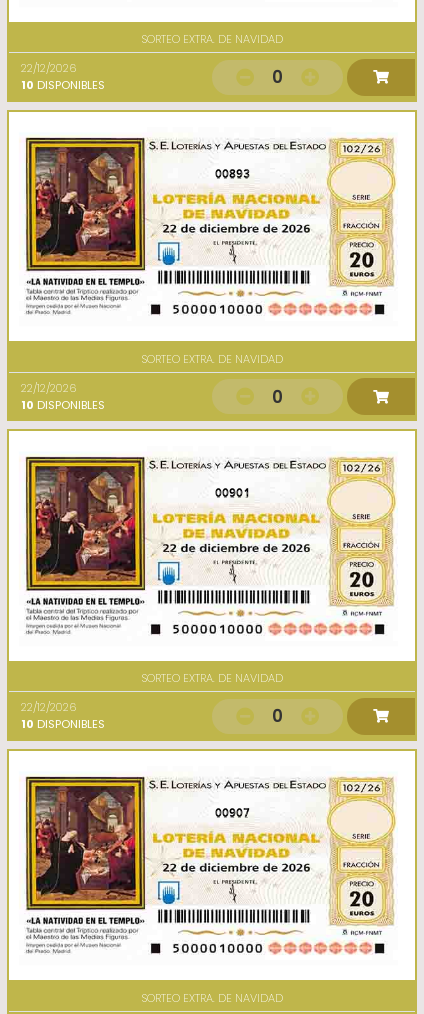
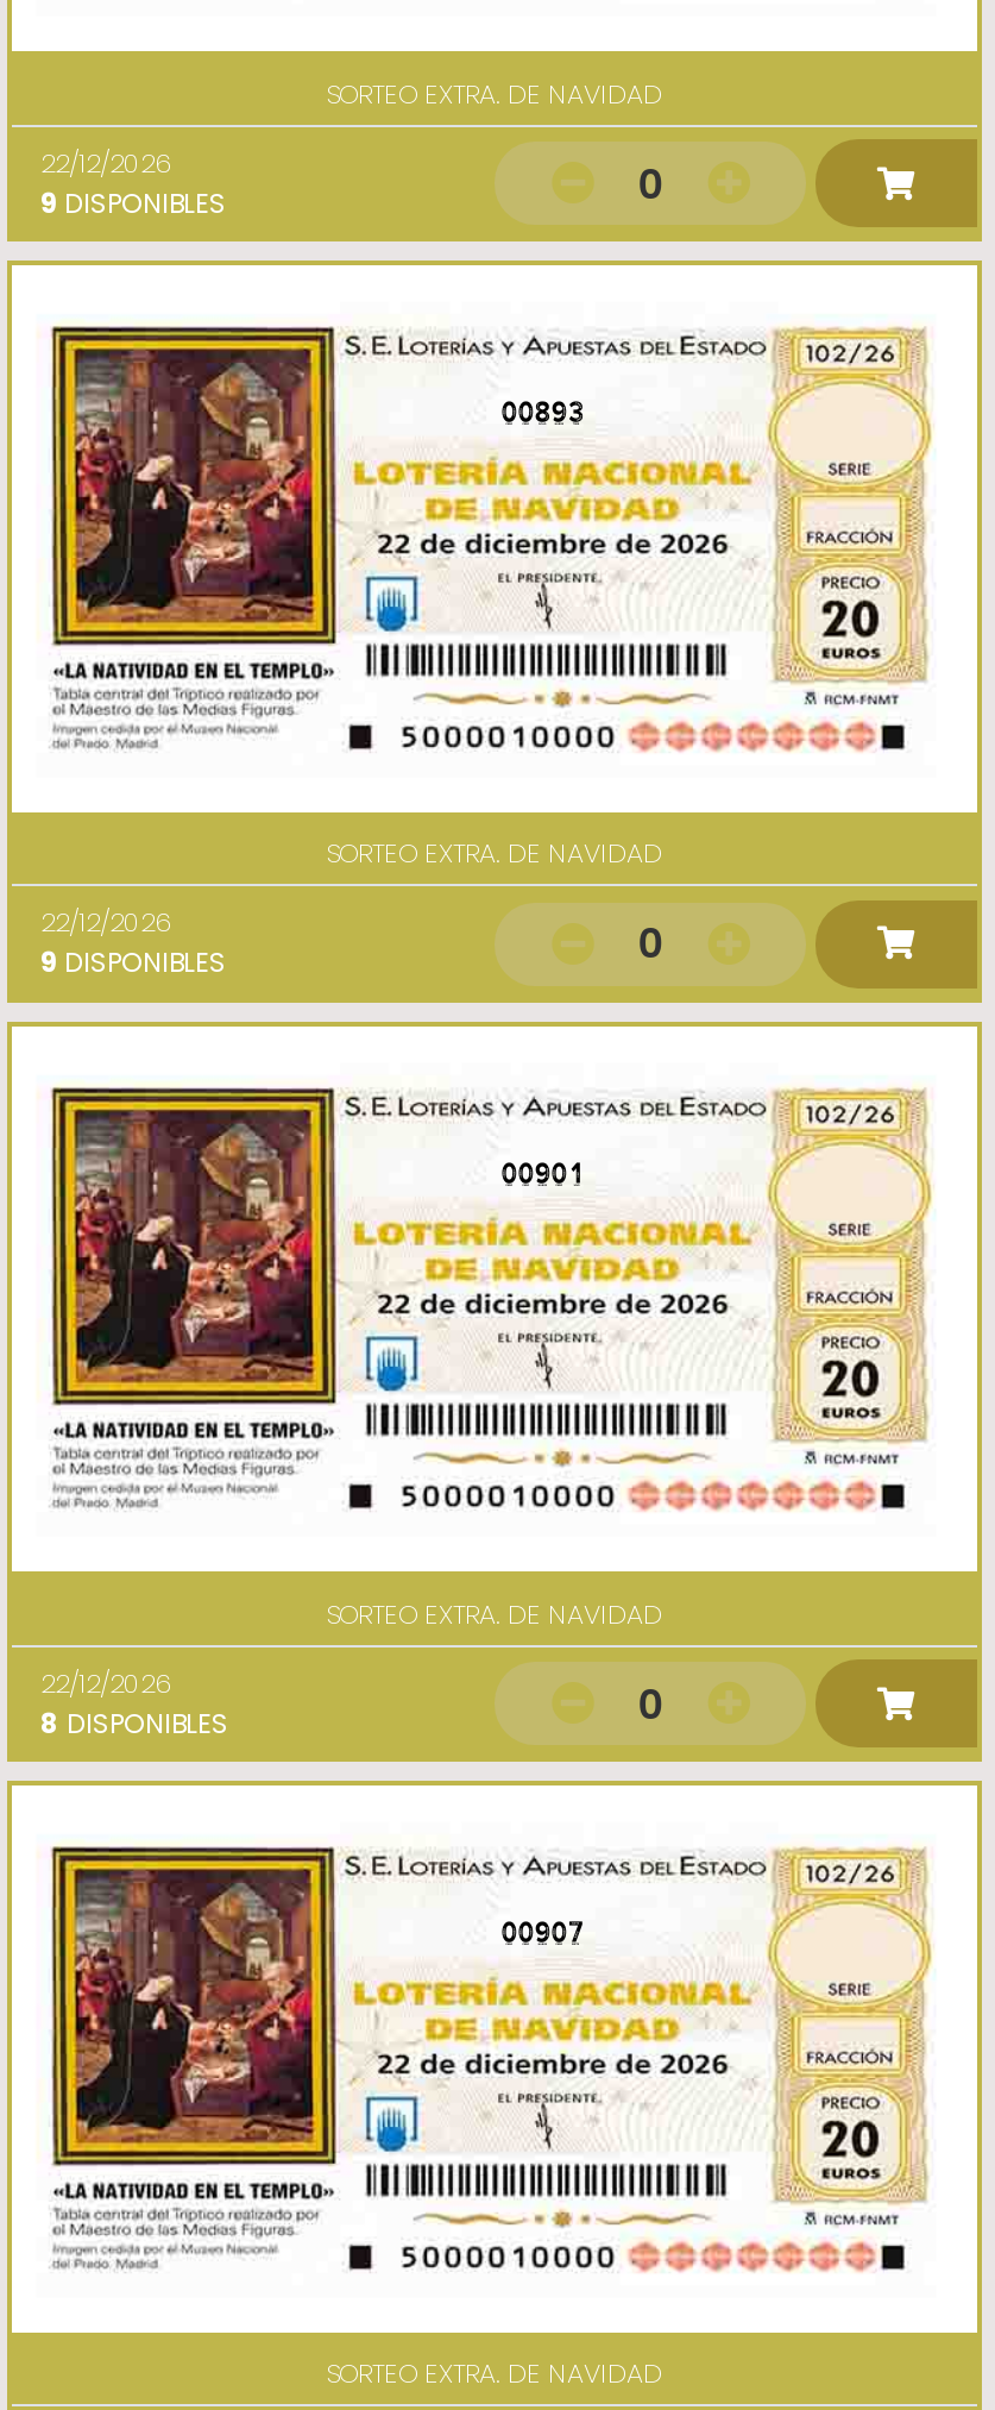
[21,77,105,93] 10 DISPONIBLES -> [40,184,226,222] 9 DISPONIBLES
[21,397,105,413] 10 DISPONIBLES -> [40,944,226,982] 9 DISPONIBLES
[21,716,105,732] 10 DISPONIBLES -> [40,1704,228,1742] 8 DISPONIBLES

